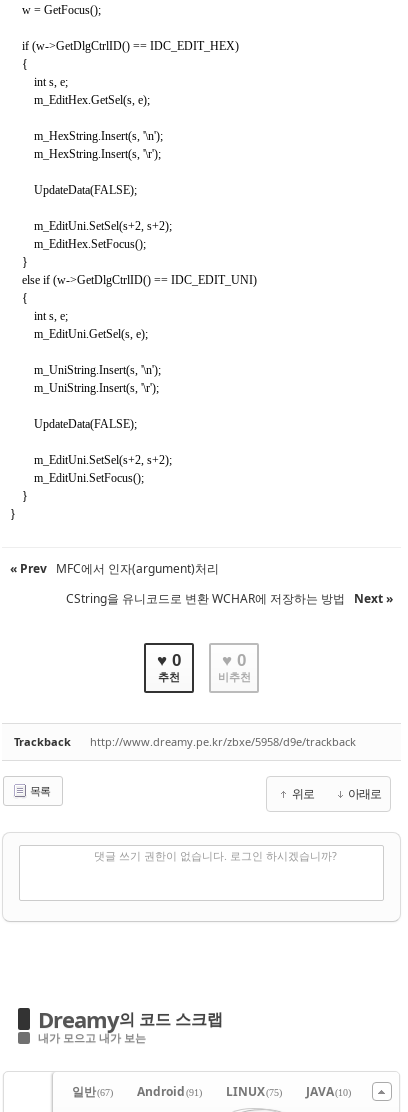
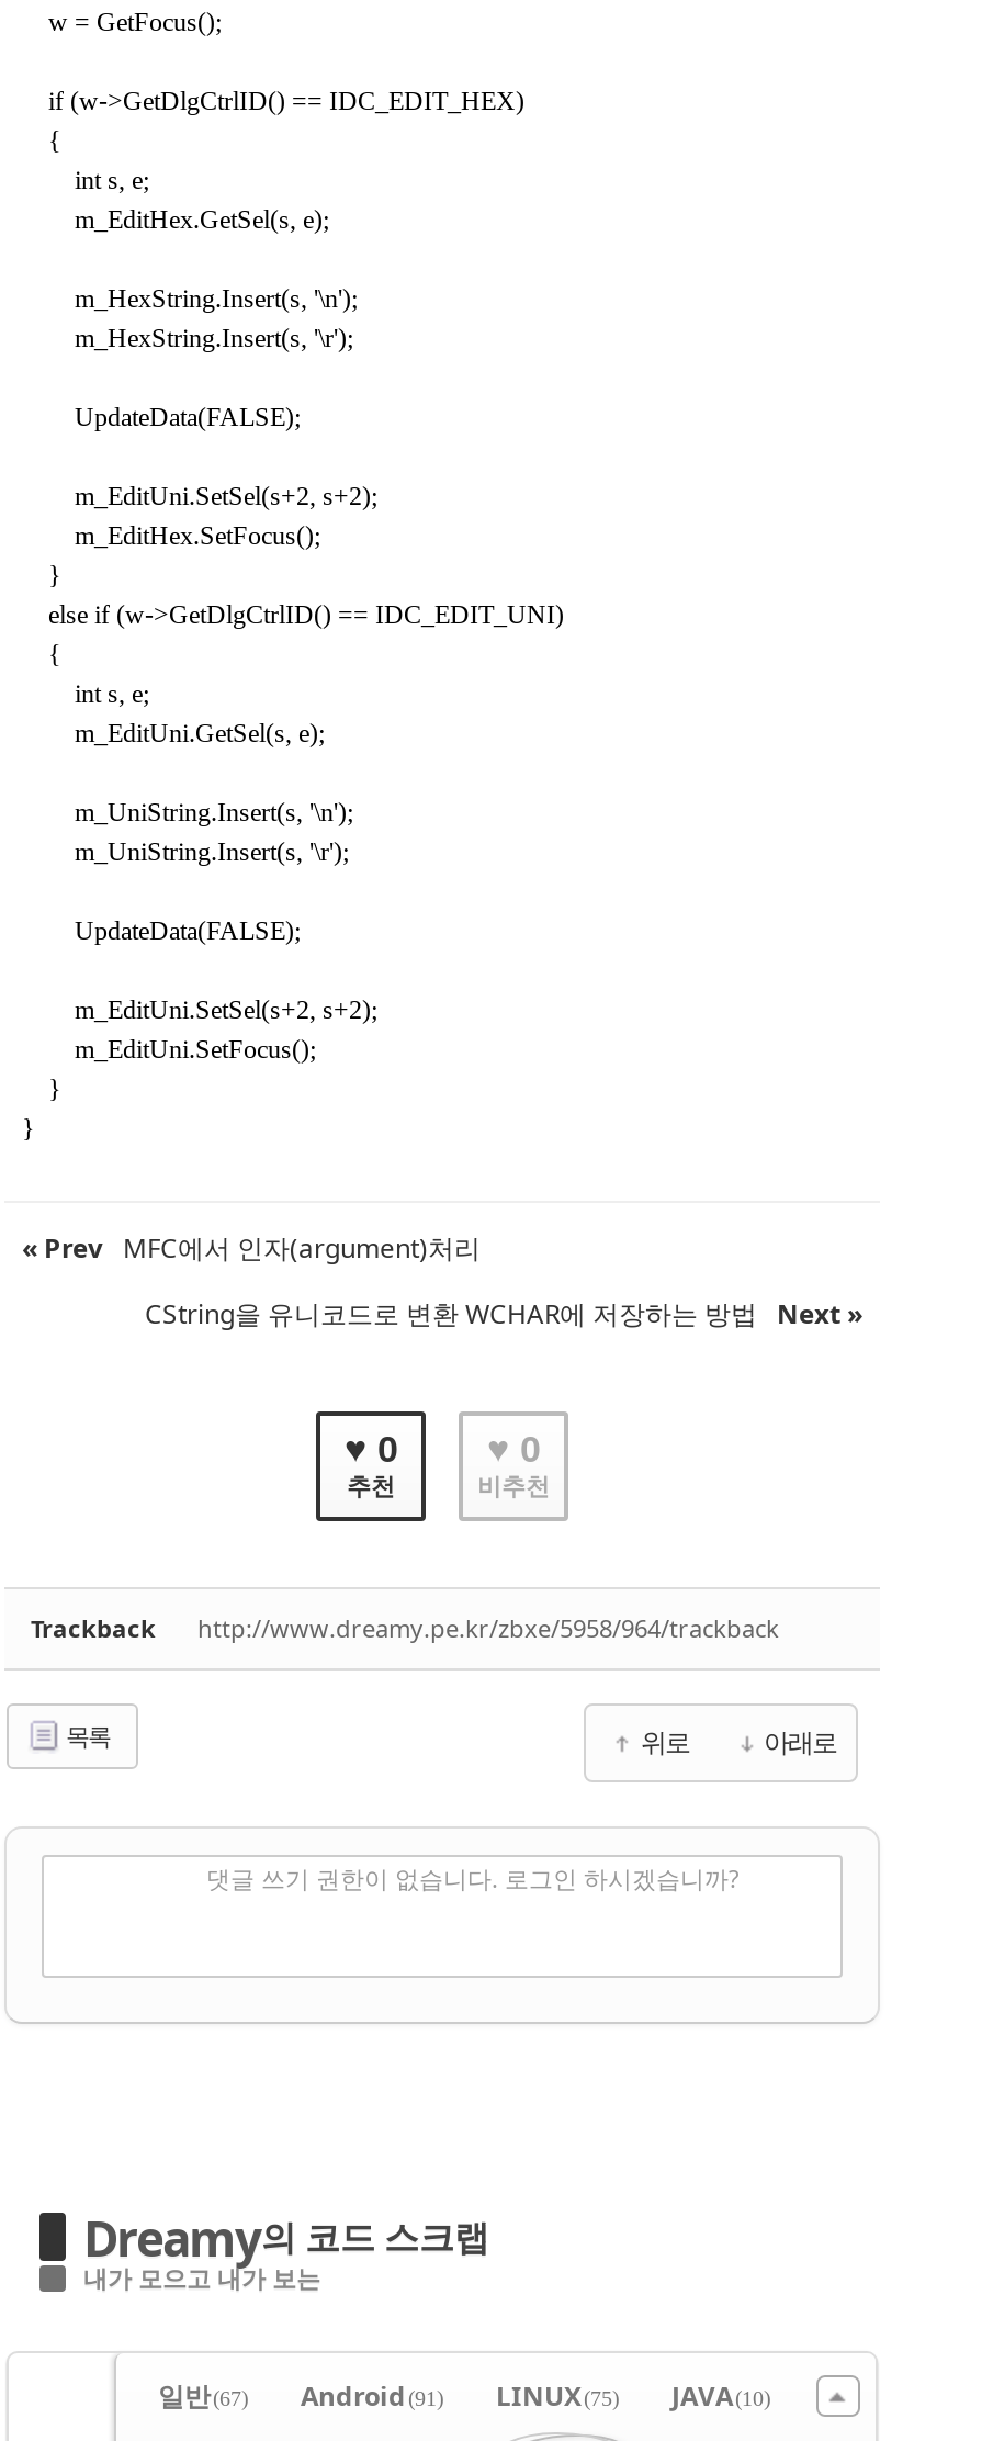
[90,734,356,749] http://www.dreamy.pe.kr/zbxe/5958/d9e/trackback -> [197,1611,779,1644] http://www.dreamy.pe.kr/zbxe/5958/964/trackback

